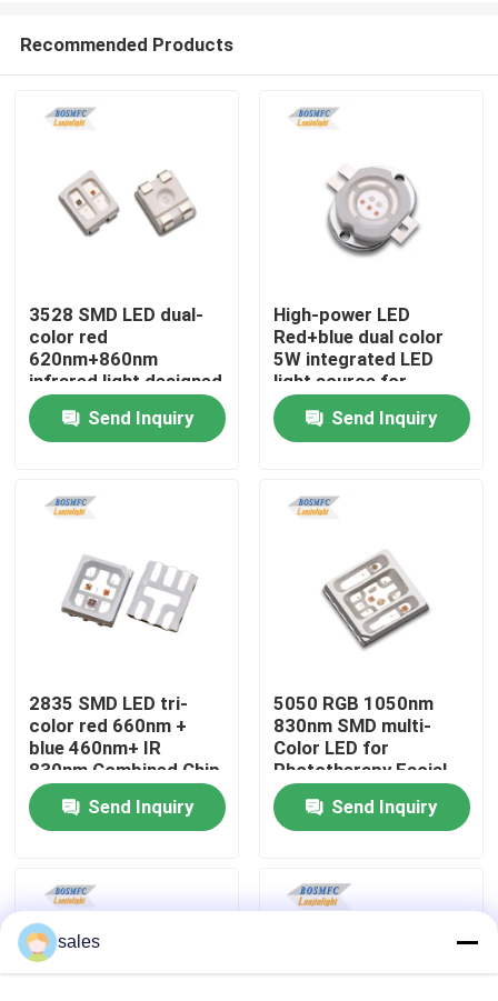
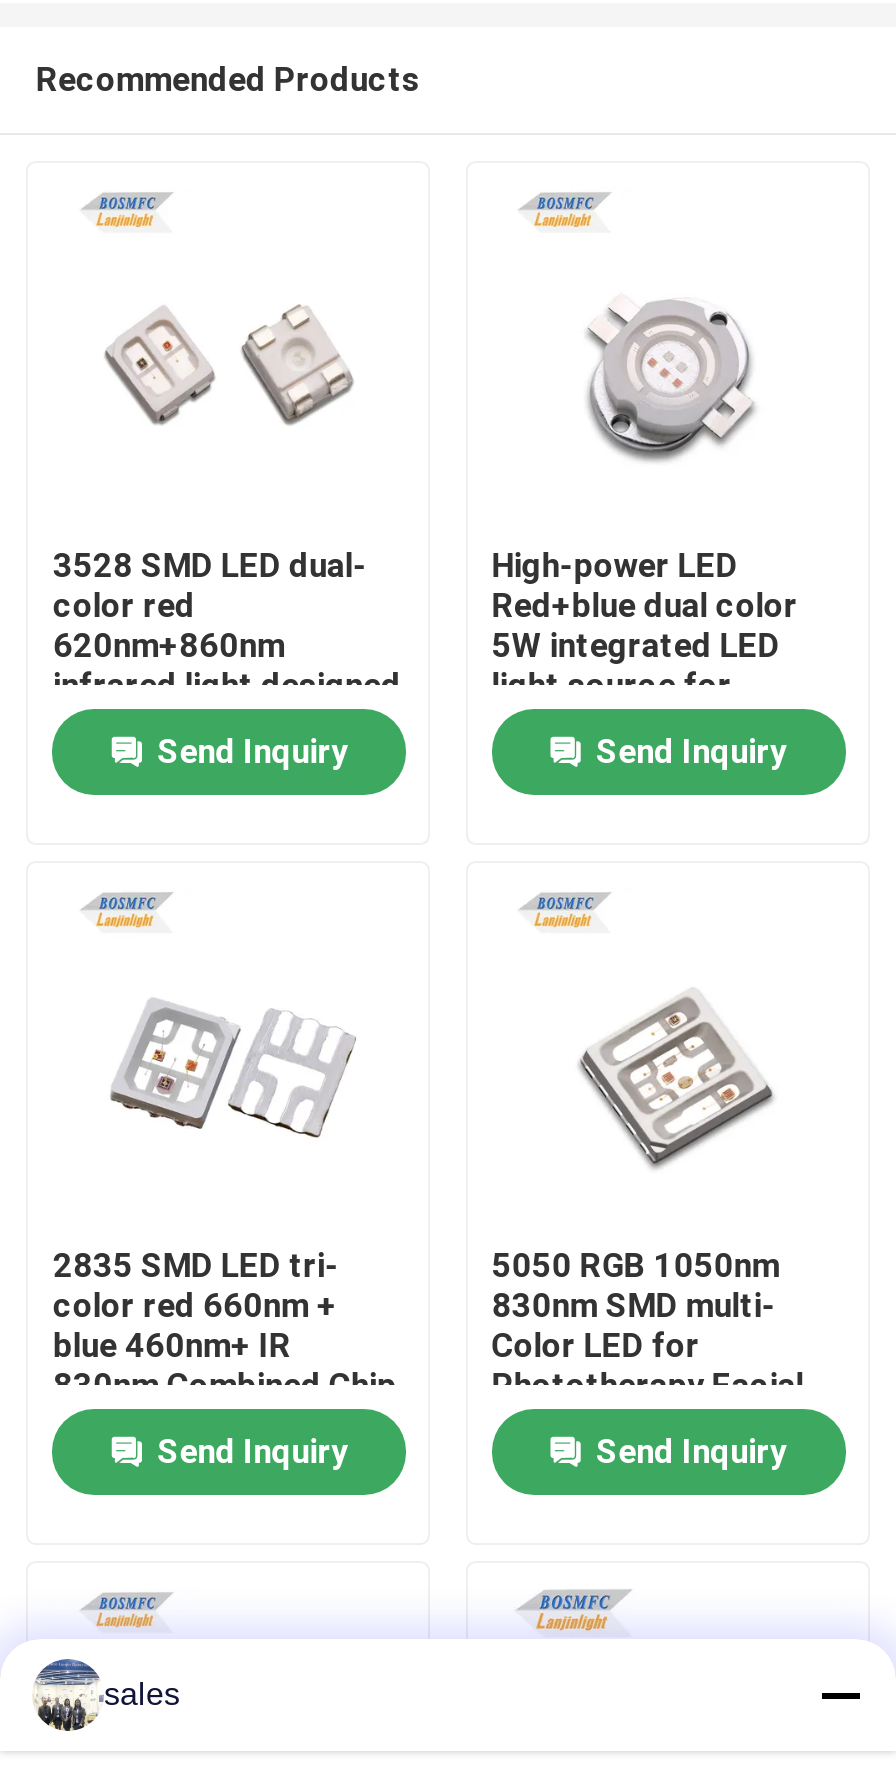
[18,923,54,962] [image] -> [32,1657,98,1731] [image]

